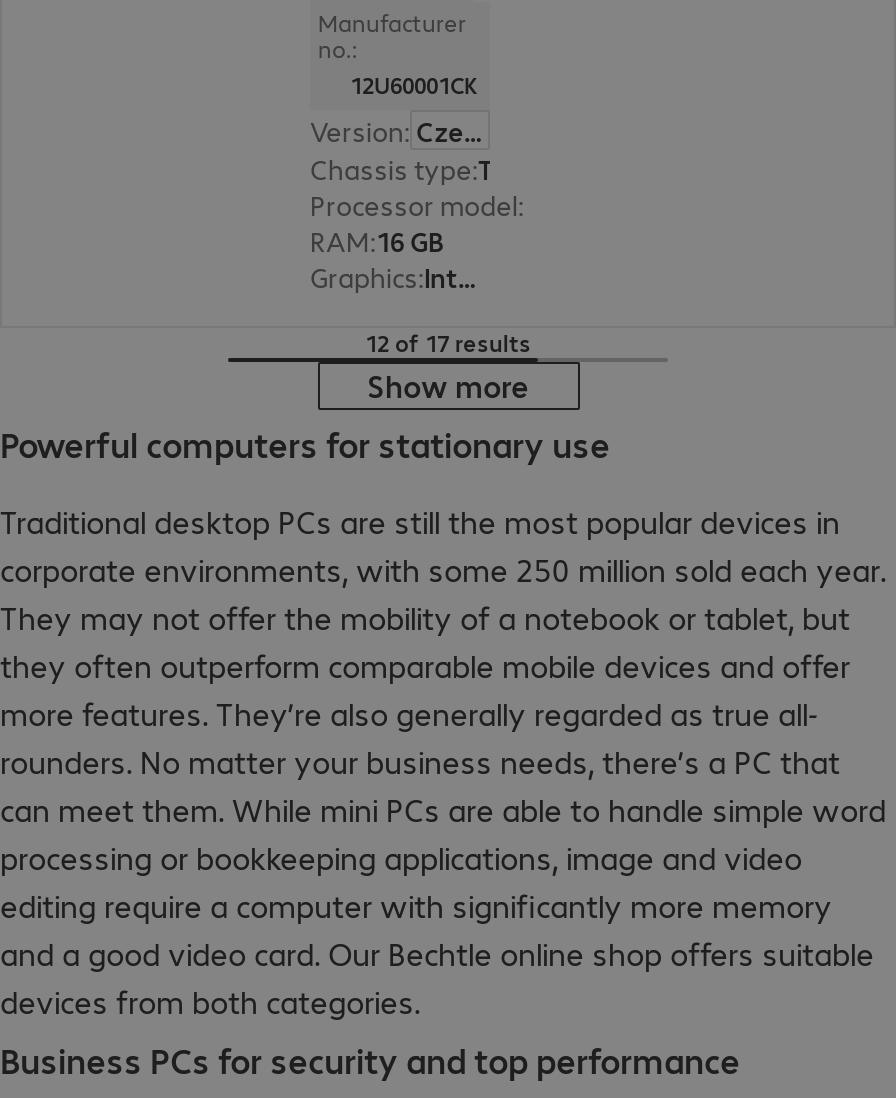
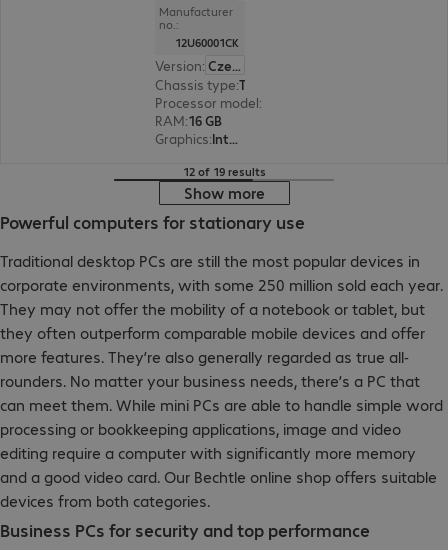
[365,328,531,358] 12 of 17 results -> [182,164,265,179] 12 of 19 results

